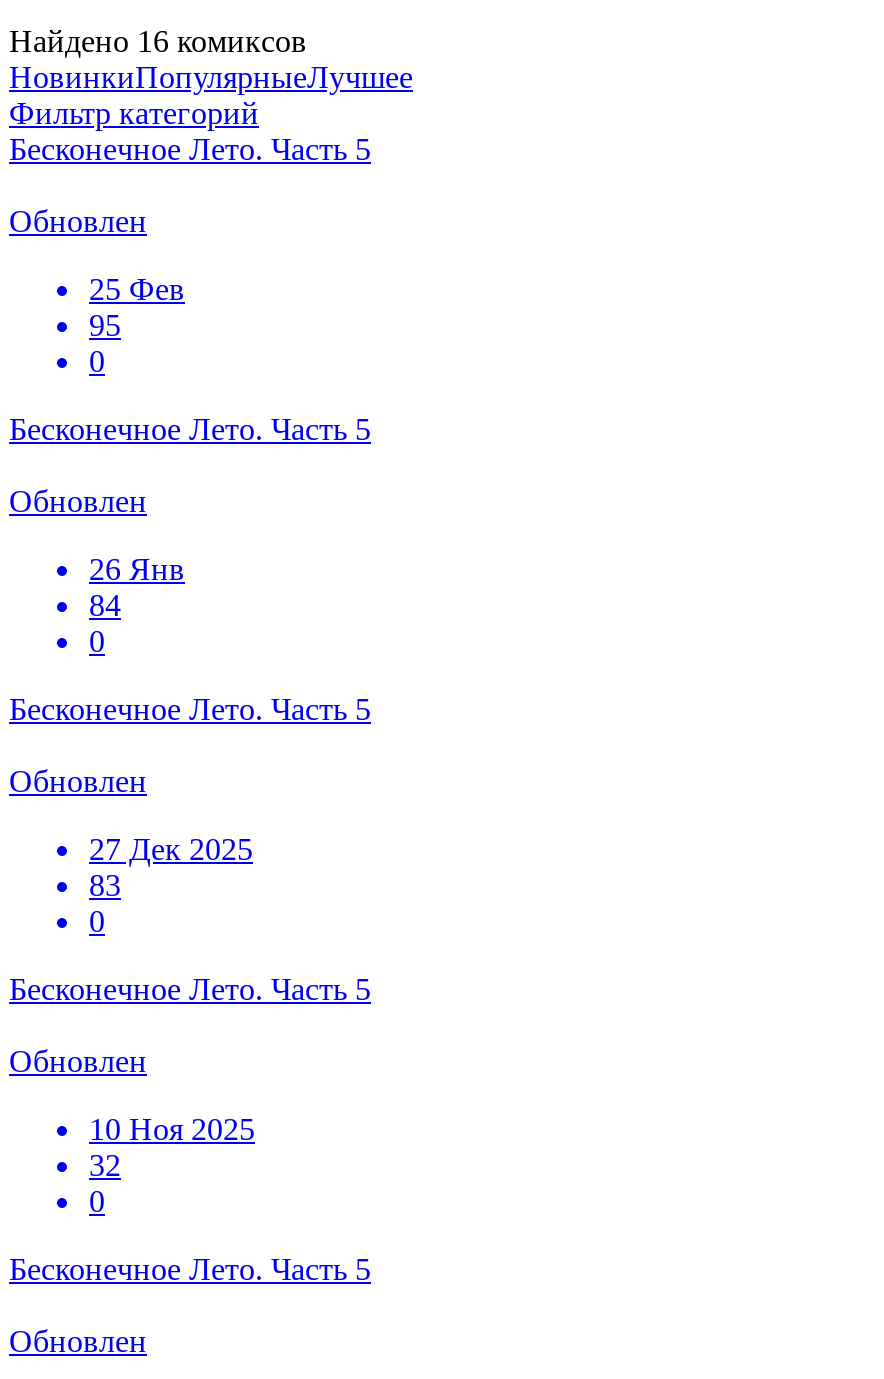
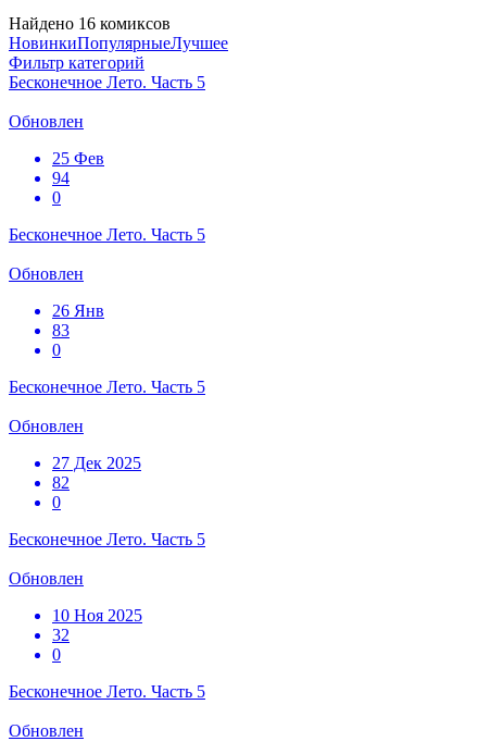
[89,308,121,342] 95 -> [52,168,70,187] 94
[89,588,121,622] 84 -> [52,321,70,339] 83
[89,868,121,902] 83 -> [52,473,70,492] 82

